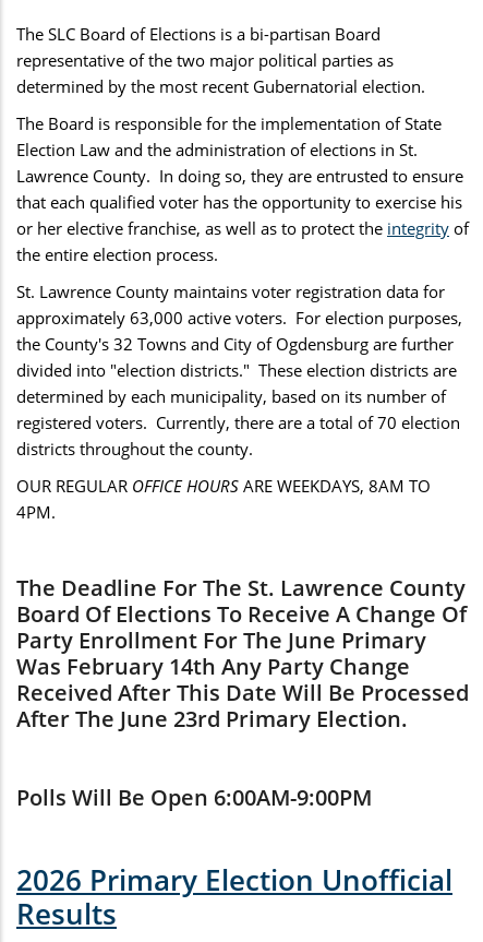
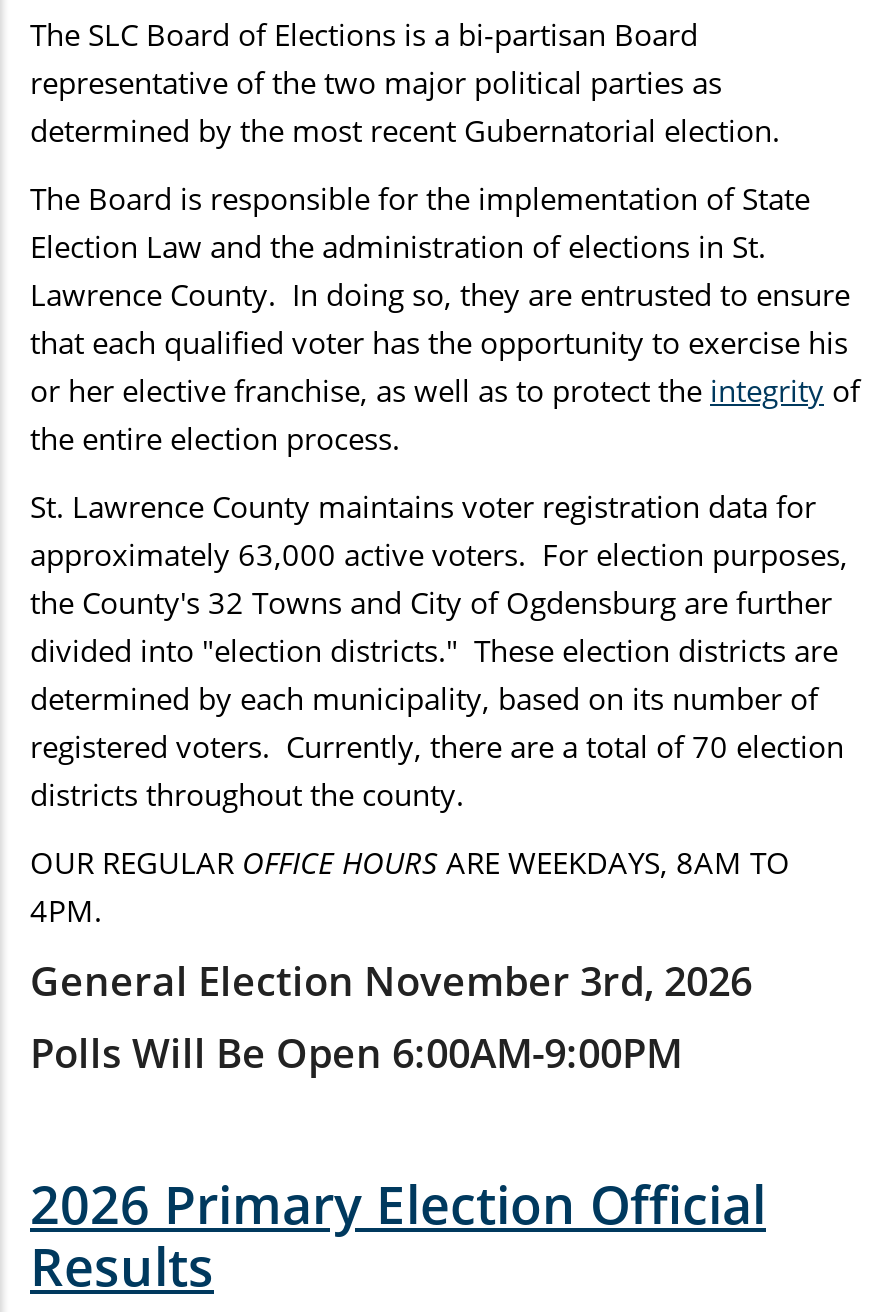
[16,573,469,734] The Deadline For The St. Lawrence County | Board Of Elections To Receive A Change Of | Party Enrollment For The June Primary | Was February 14th Any Party Change | Received After This Date Will Be Processed | After The June 23rd Primary Election. -> [30,955,752,1009] General Election November 3rd, 2026
[16,860,452,900] 2026 Primary Election Unofficial -> [30,1169,766,1241] 2026 Primary Election Official

